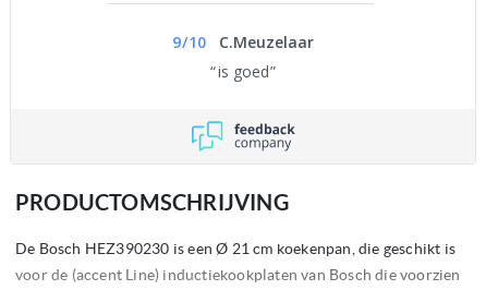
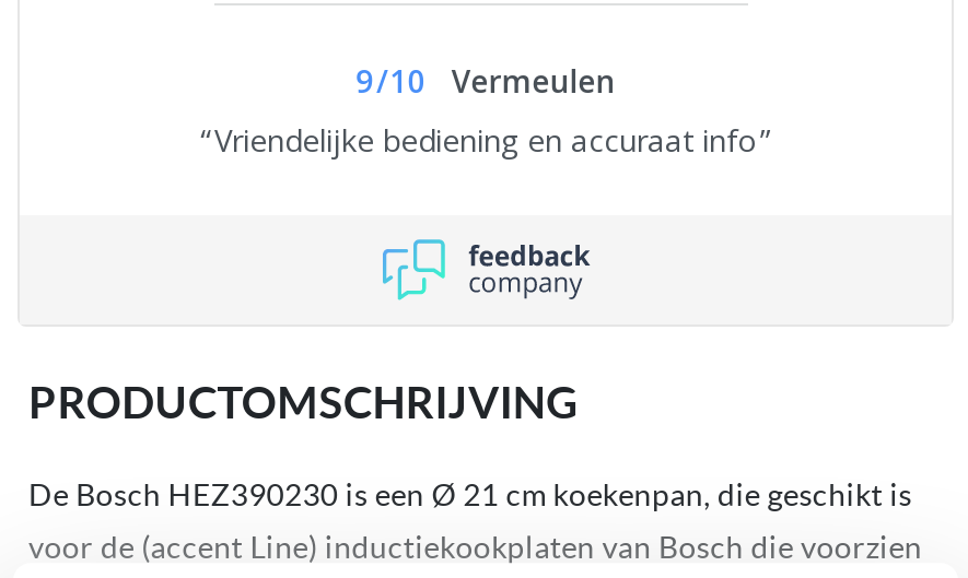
[213,32,314,82] C.Meuzelaar | is goed -> [206,60,766,161] Vermeulen | Vriendelijke bediening en accuraat info

